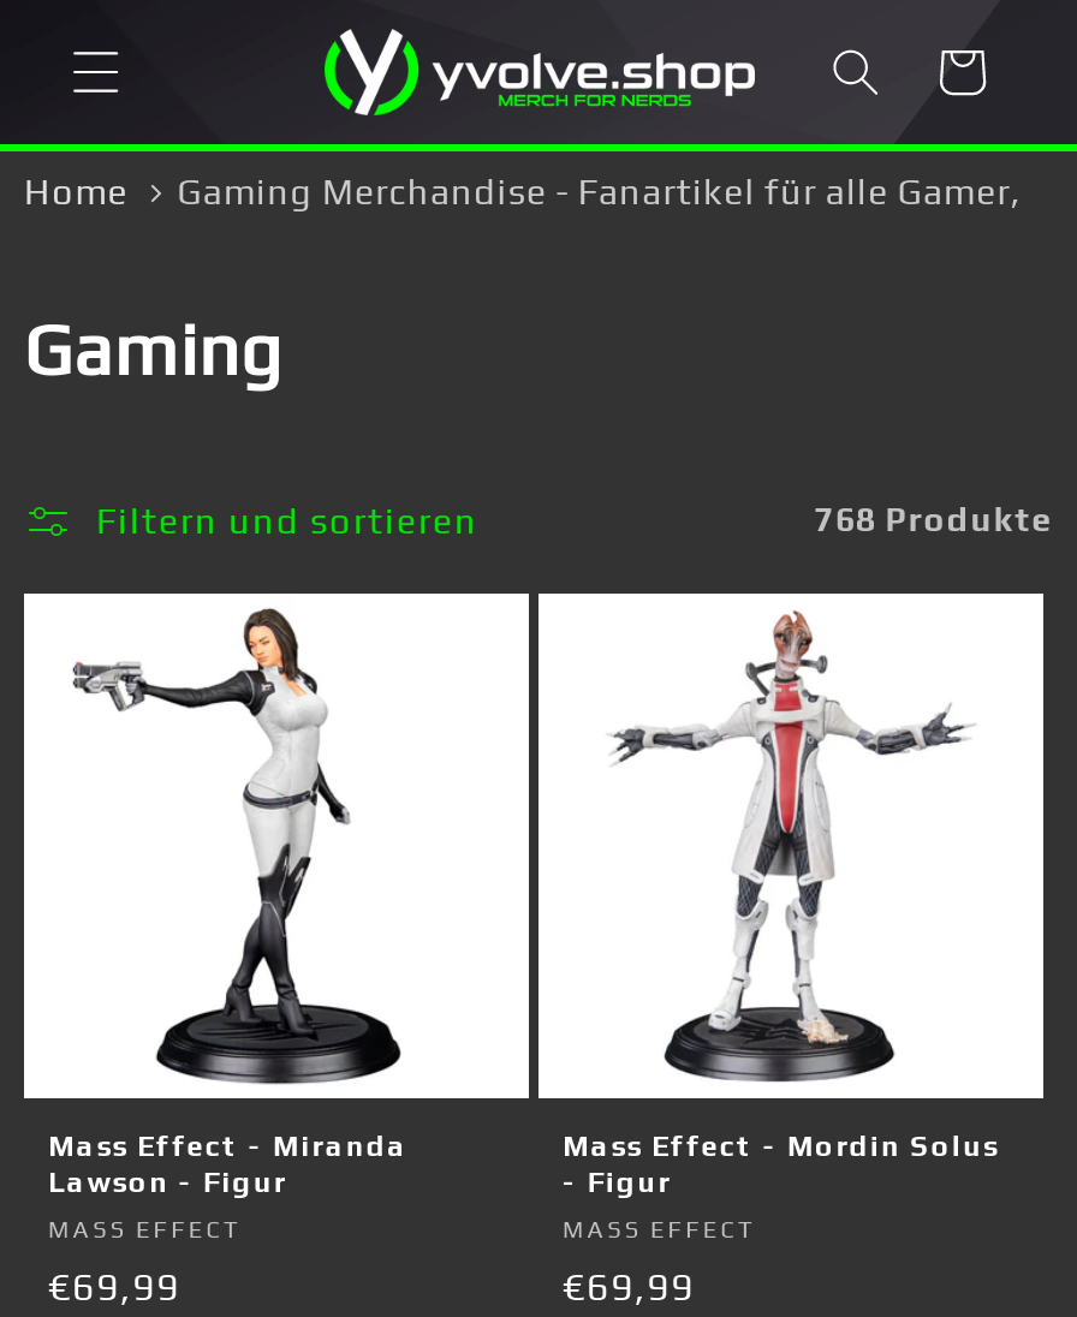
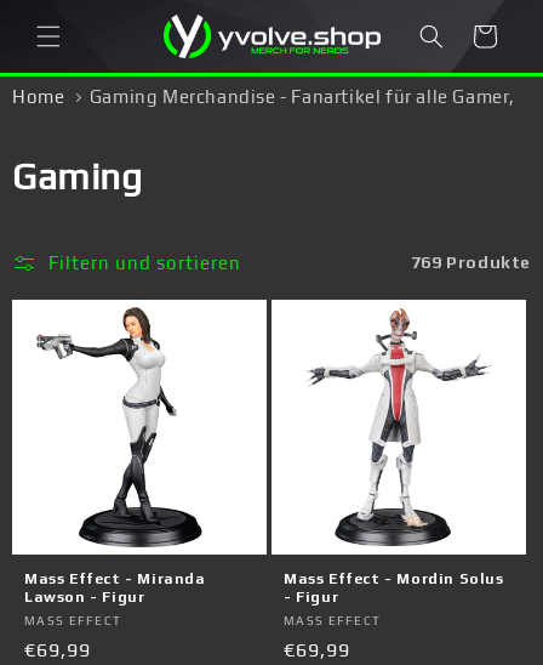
[814,501,1053,540] 768 Produkte -> [411,253,531,272] 769 Produkte

